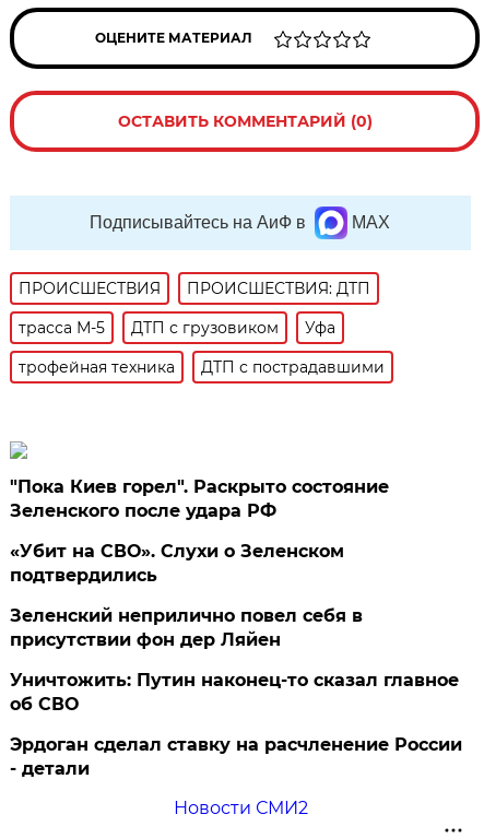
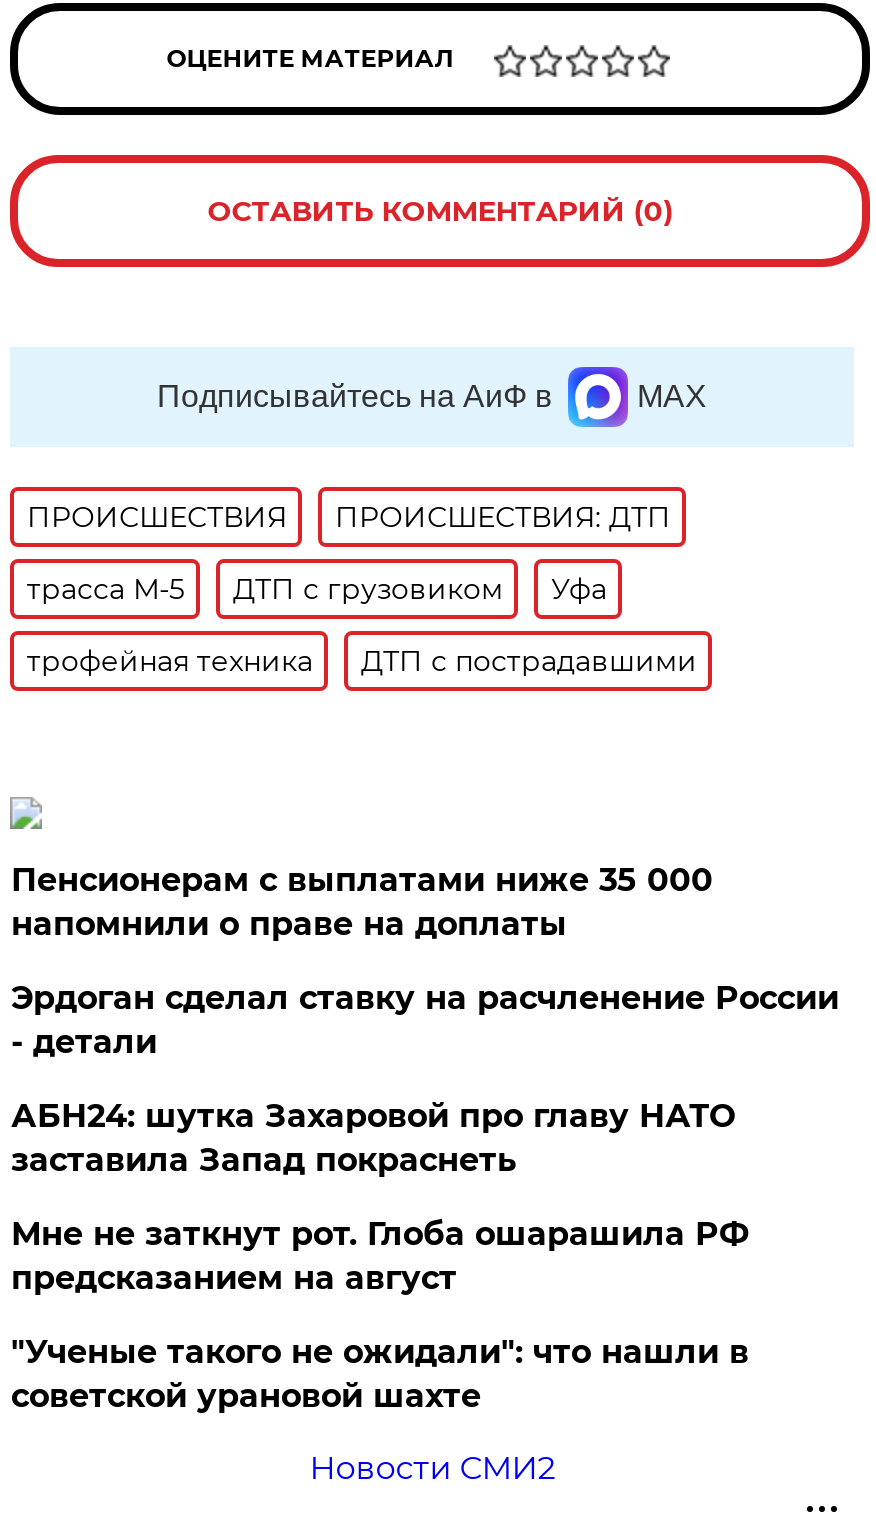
[10,476,459,715] "Пока Киев горел". Раскрыто состояние | Зеленского после удара РФ | «Убит на СВО». Слухи о Зеленском | подтвердились | Зеленский неприлично повел cебя в | присутствии фон дер Ляйен | Уничтожить: Путин наконец-то сказал главное | об СВО -> [11,861,713,943] Пенсионерам с выплатами ниже 35 000 | напомнили о праве на доплаты
moved [10,734,463,779] -> [11,979,839,1061]: Эрдоган сделал ставку на расчленение России | - детали
none -> [11,1097,749,1415] АБН24: шутка Захаровой про главу НАТО | заставила Запад покраснеть | Мне не заткнут рот. Глоба ошарашила РФ | предсказанием на август | "Ученые такого не ожидали": что нашли в | советской урановой шахте

